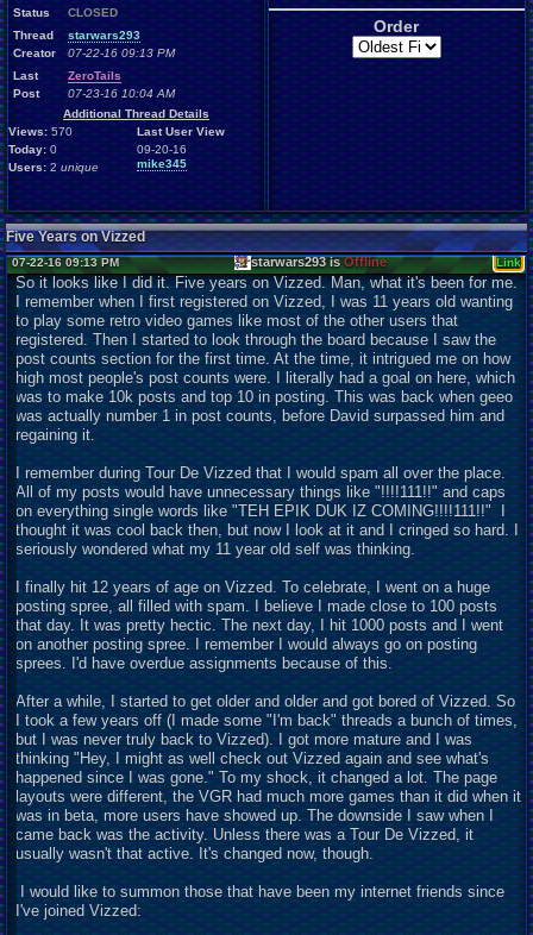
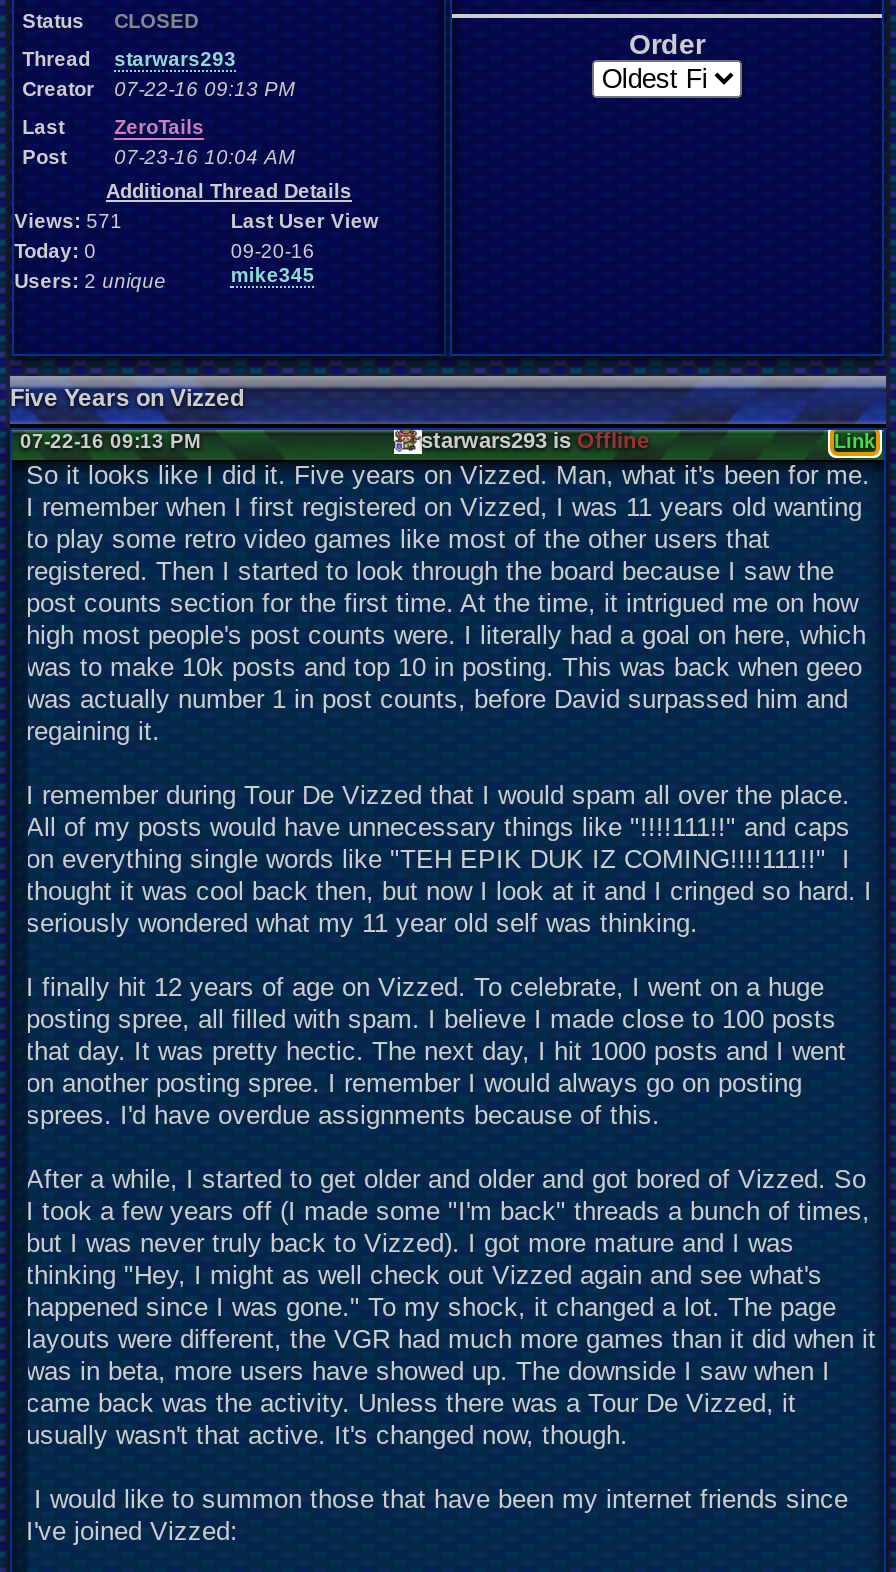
[8,125,73,138] Views: 570 -> [14,210,122,232] Views: 571

